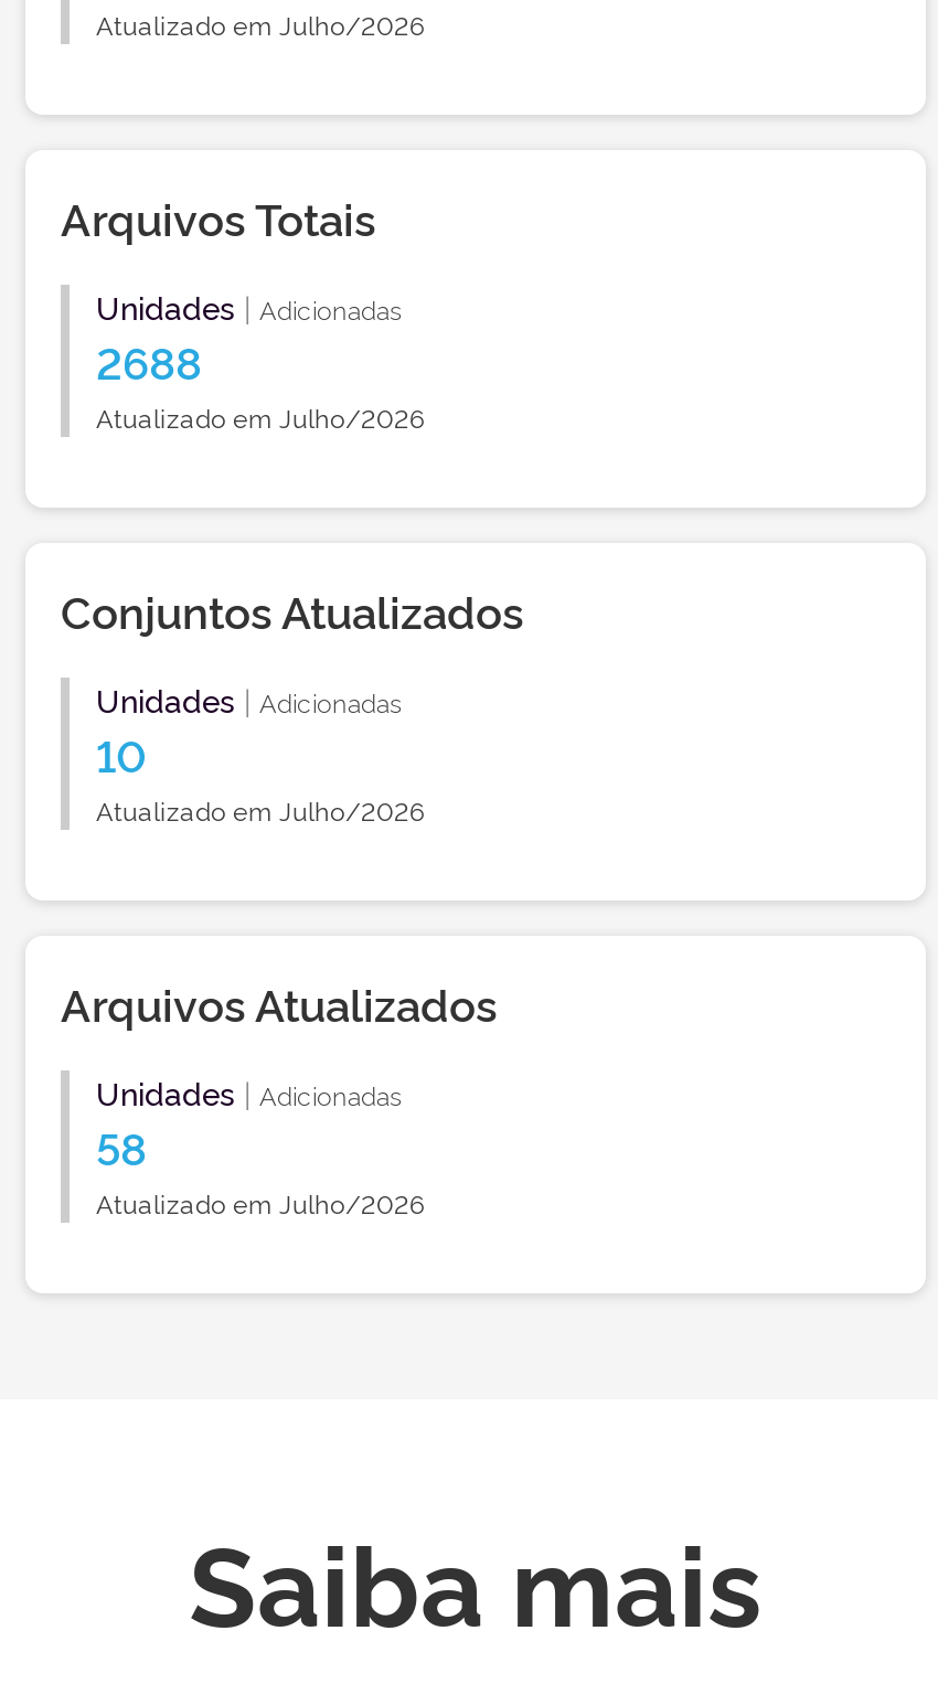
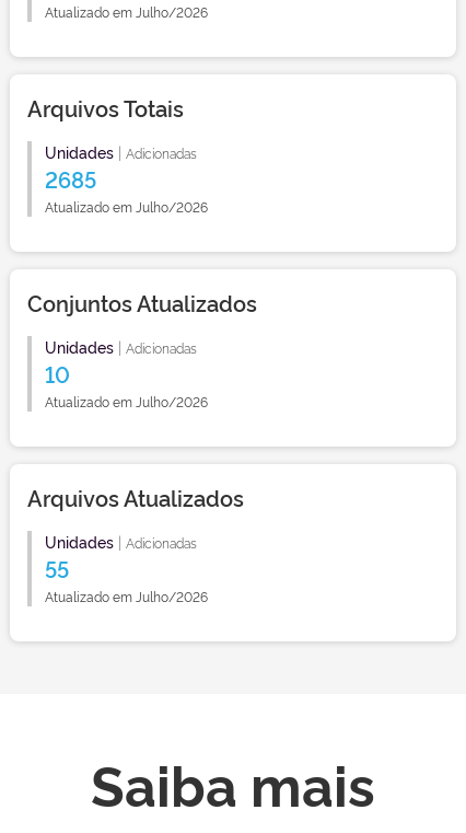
[96,328,202,390] 2688 -> [45,163,96,193] 2685
[96,1113,147,1175] 58 -> [45,552,69,583] 55

